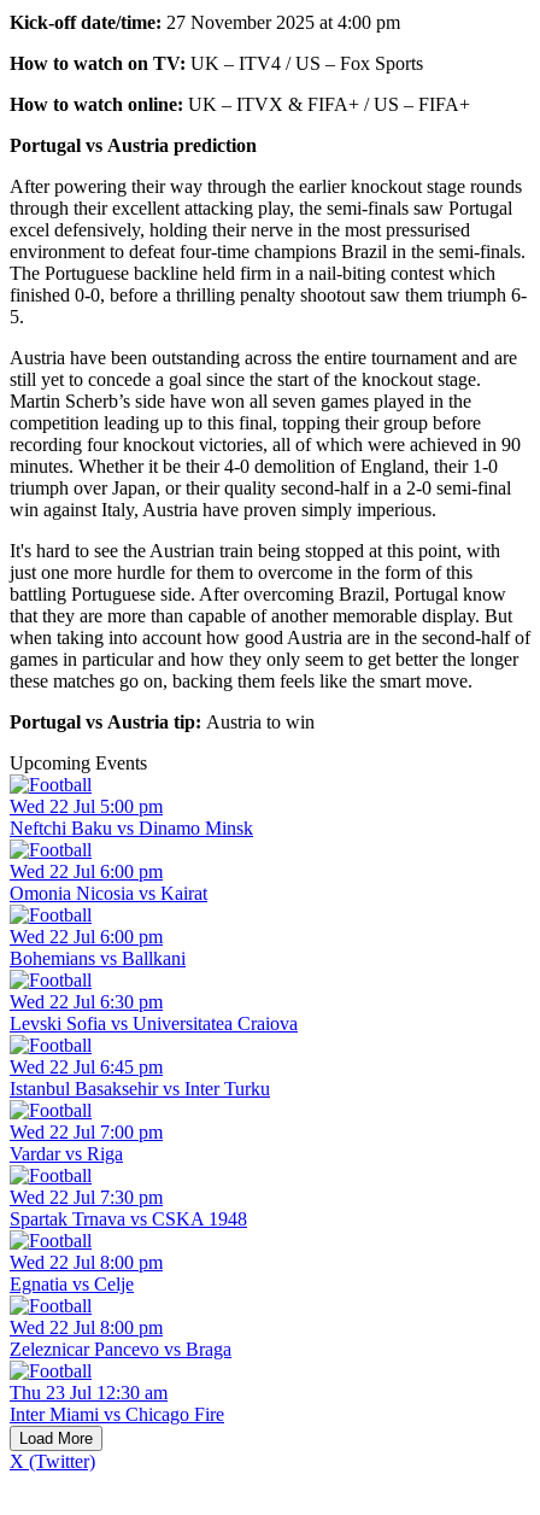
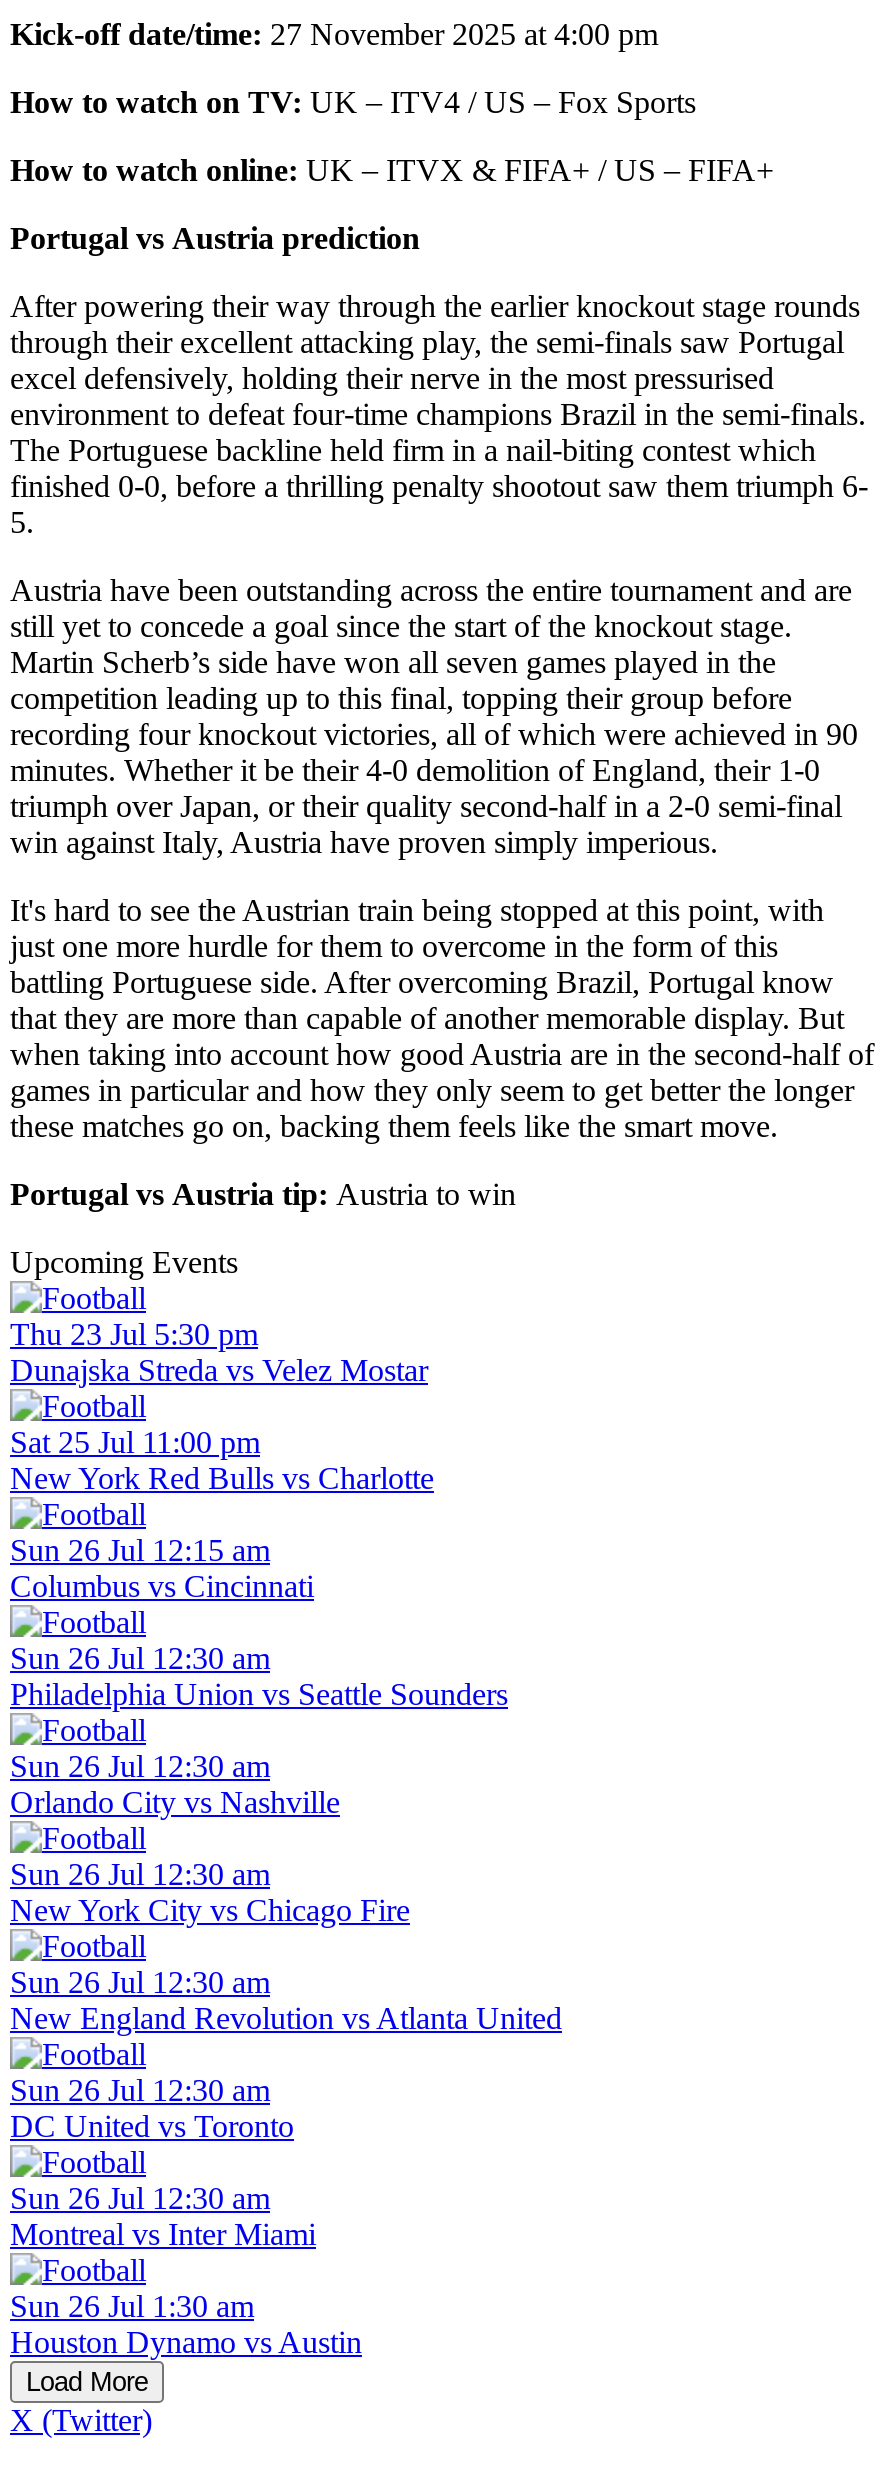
[10,797,253,839] Wed 22 Jul 5:00 pm | Neftchi Baku vs Dinamo Minsk -> [10,1318,428,1388] Thu 23 Jul 5:30 pm | Dunajska Streda vs Velez Mostar
[10,862,207,904] Wed 22 Jul 6:00 pm | Omonia Nicosia vs Kairat -> [10,1426,434,1496] Sat 25 Jul 11:00 pm | New York Red Bulls vs Charlotte
[10,927,186,969] Wed 22 Jul 6:00 pm | Bohemians vs Ballkani -> [10,1534,314,1604] Sun 26 Jul 12:15 am | Columbus vs Cincinnati
[10,992,298,1034] Wed 22 Jul 6:30 pm | Levski Sofia vs Universitatea Craiova -> [10,1642,508,1712] Sun 26 Jul 12:30 am | Philadelphia Union vs Seattle Sounders
[10,1057,270,1099] Wed 22 Jul 6:45 pm | Istanbul Basaksehir vs Inter Turku -> [10,1750,340,1820] Sun 26 Jul 12:30 am | Orlando City vs Nashville
[10,1122,163,1164] Wed 22 Jul 7:00 pm | Vardar vs Riga -> [10,1858,410,1928] Sun 26 Jul 12:30 am | New York City vs Chicago Fire
[10,1187,247,1230] Wed 22 Jul 7:30 pm | Spartak Trnava vs CSKA 1948 -> [10,1966,562,2036] Sun 26 Jul 12:30 am | New England Revolution vs Atlanta United
[10,1253,163,1295] Wed 22 Jul 8:00 pm | Egnatia vs Celje -> [10,2074,294,2144] Sun 26 Jul 12:30 am | DC United vs Toronto
[10,1318,231,1360] Wed 22 Jul 8:00 pm | Zeleznicar Pancevo vs Braga -> [10,2182,316,2252] Sun 26 Jul 12:30 am | Montreal vs Inter Miami
[10,1383,224,1425] Thu 23 Jul 12:30 am | Inter Miami vs Chicago Fire -> [10,2290,362,2360] Sun 26 Jul 1:30 am | Houston Dynamo vs Austin

